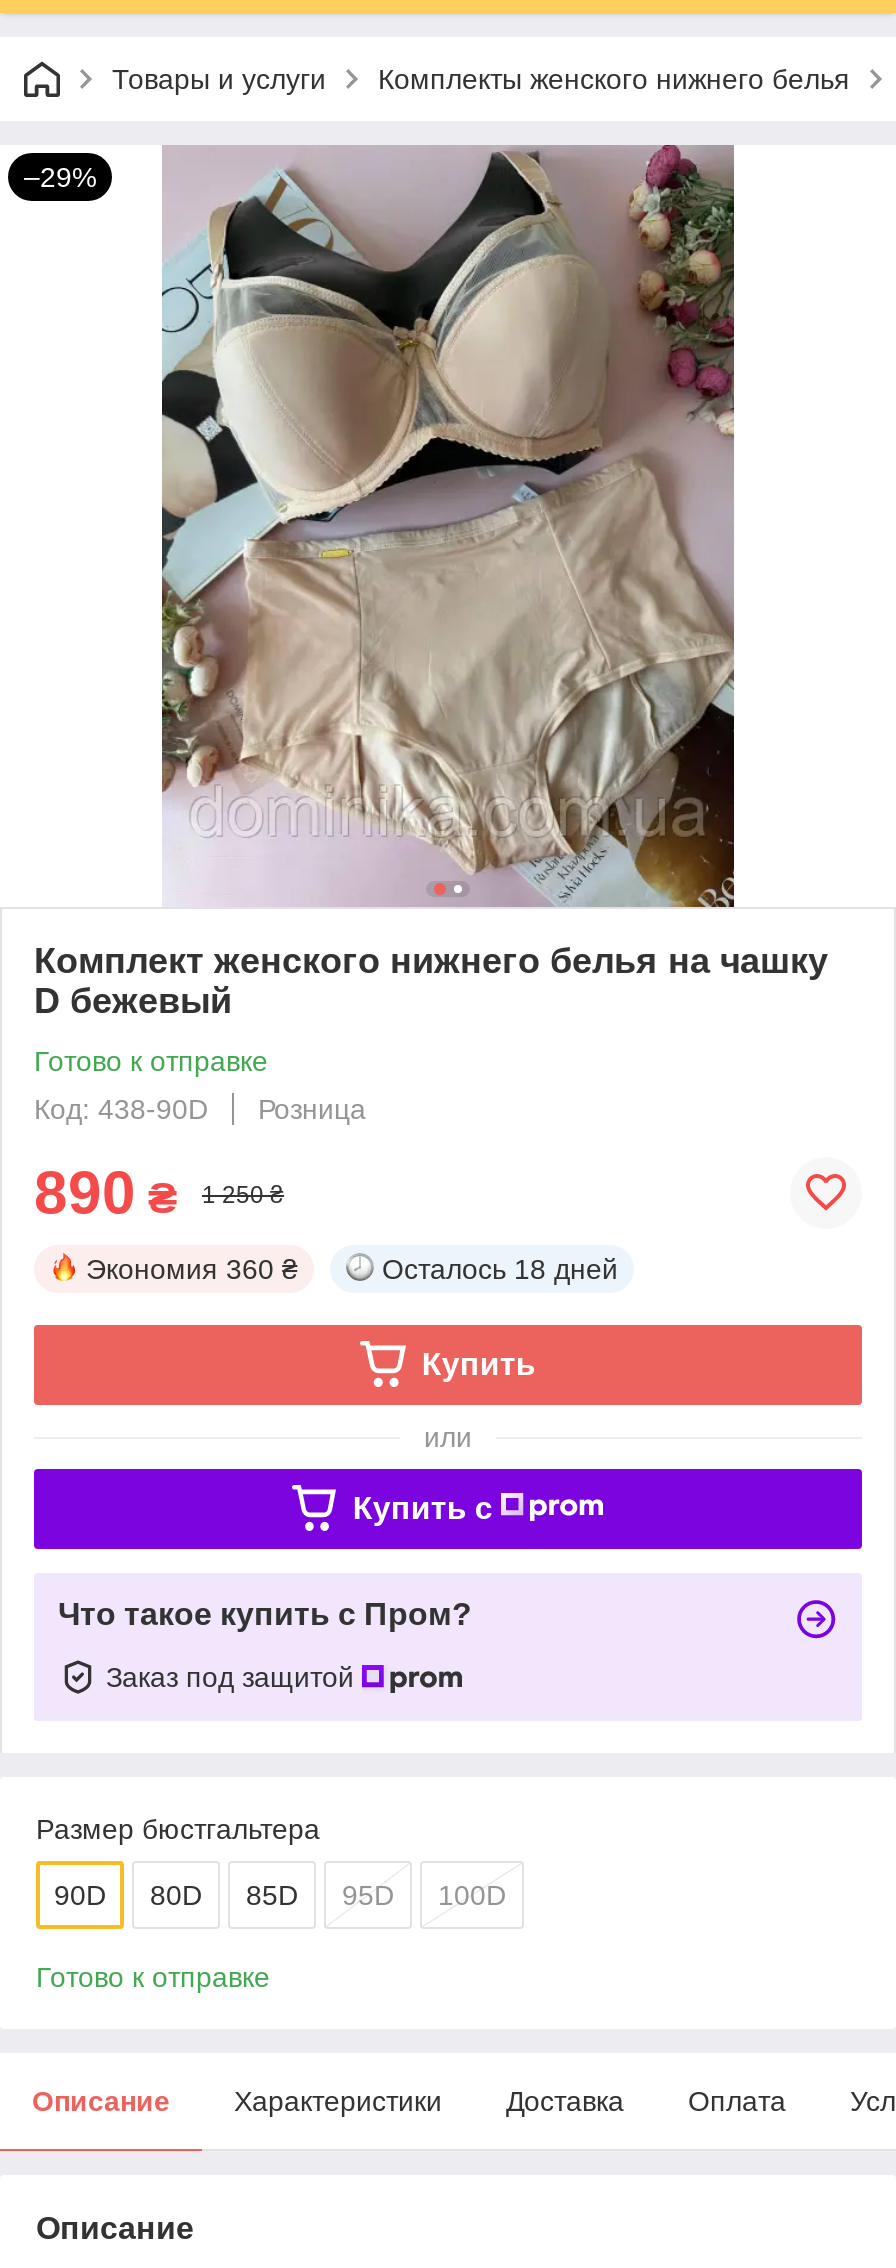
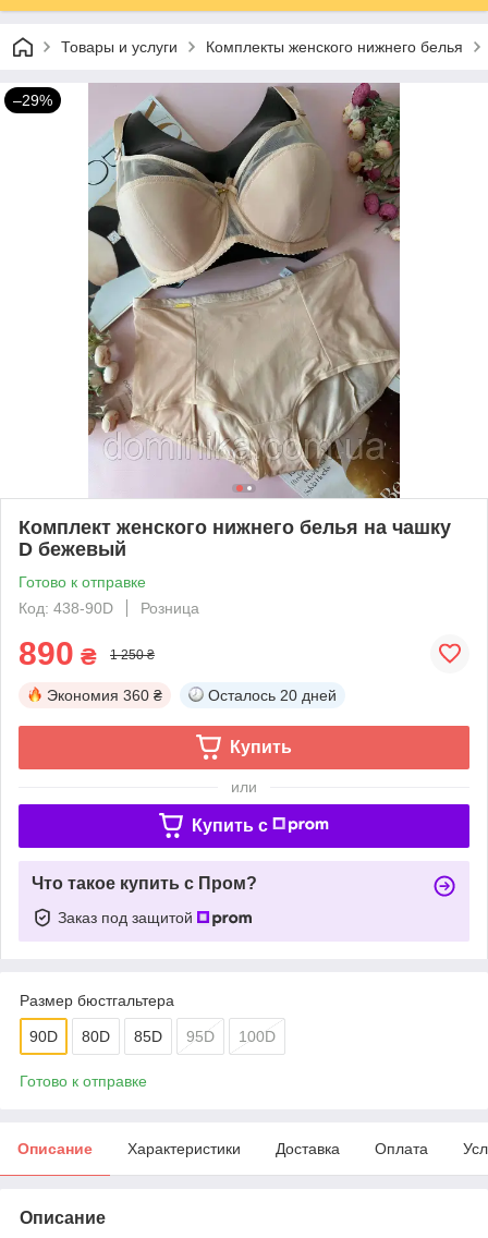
[382,1253,618,1285] Осталось 18 дней -> [208,686,337,704] Осталось 20 дней

